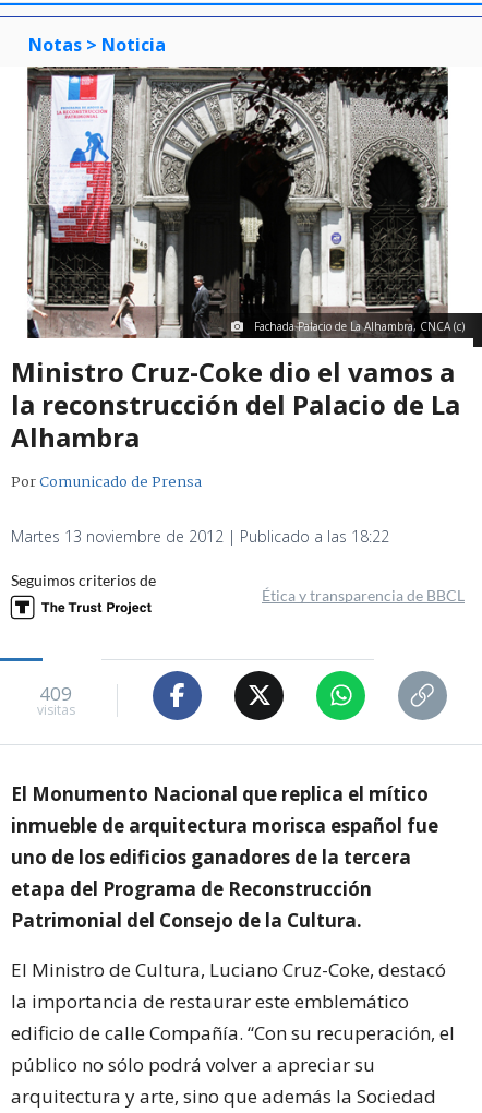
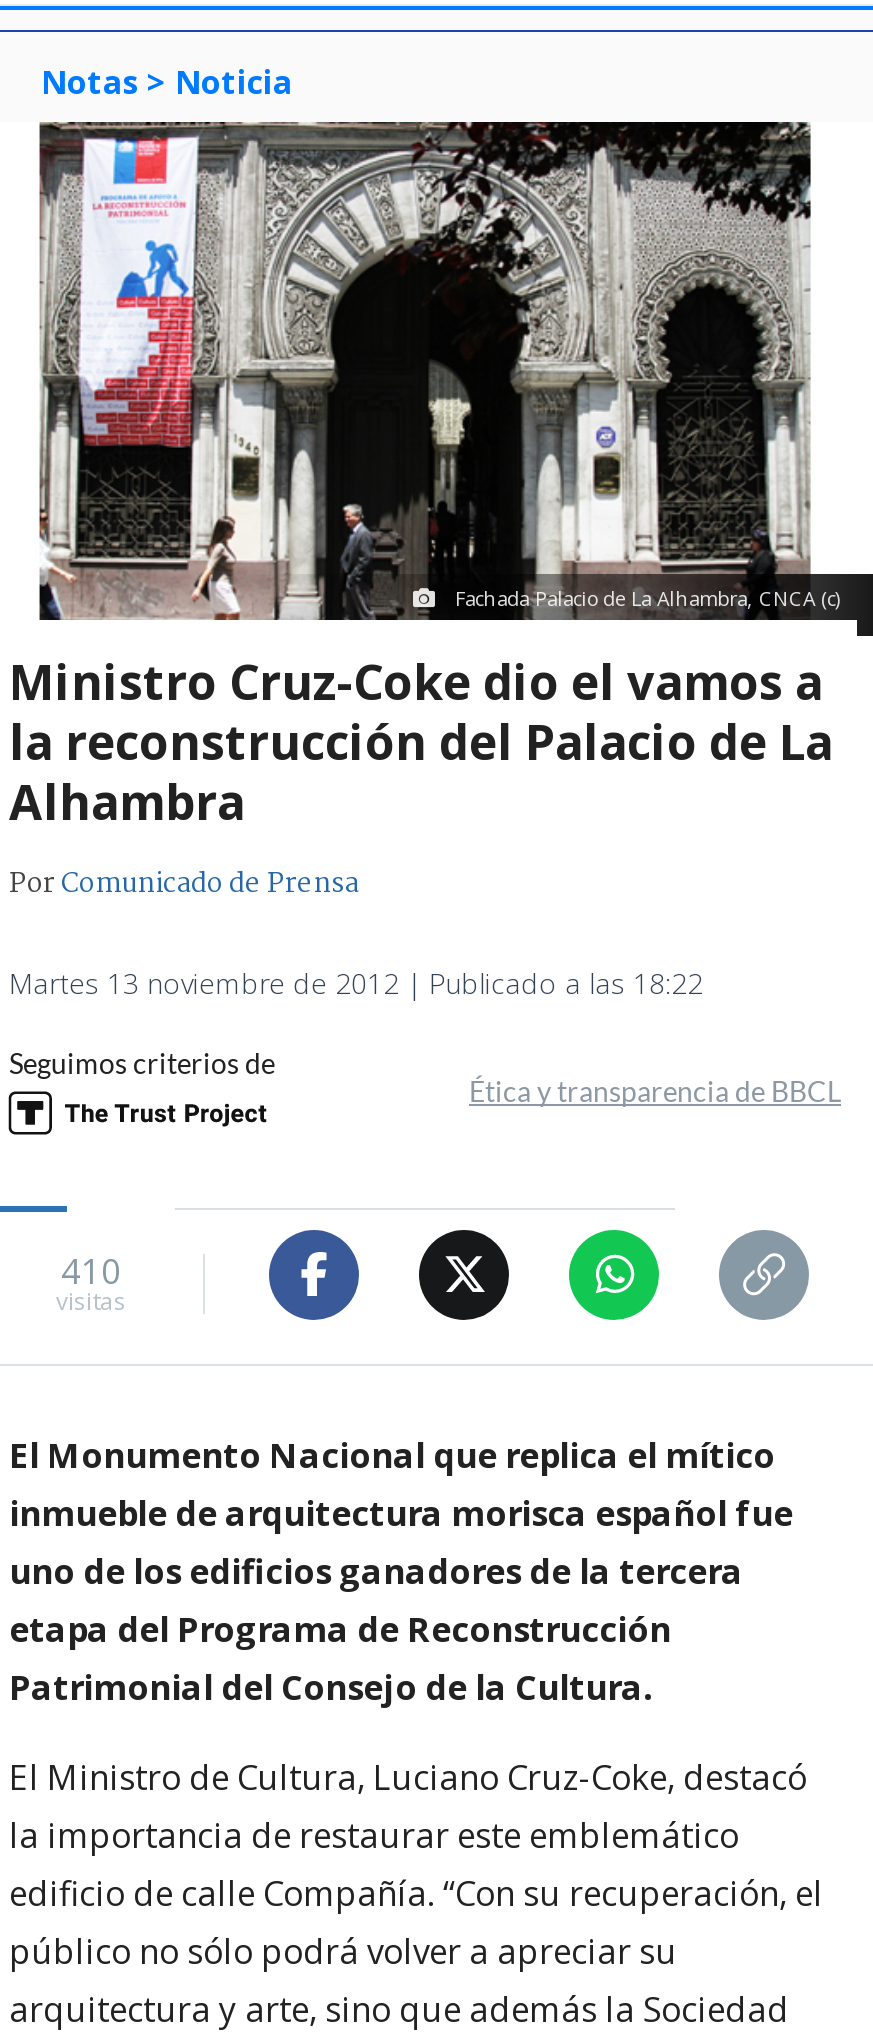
[39,681,72,706] 409 -> [61,1249,121,1295] 410

